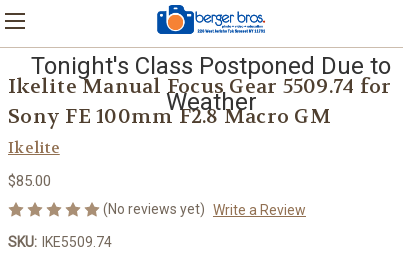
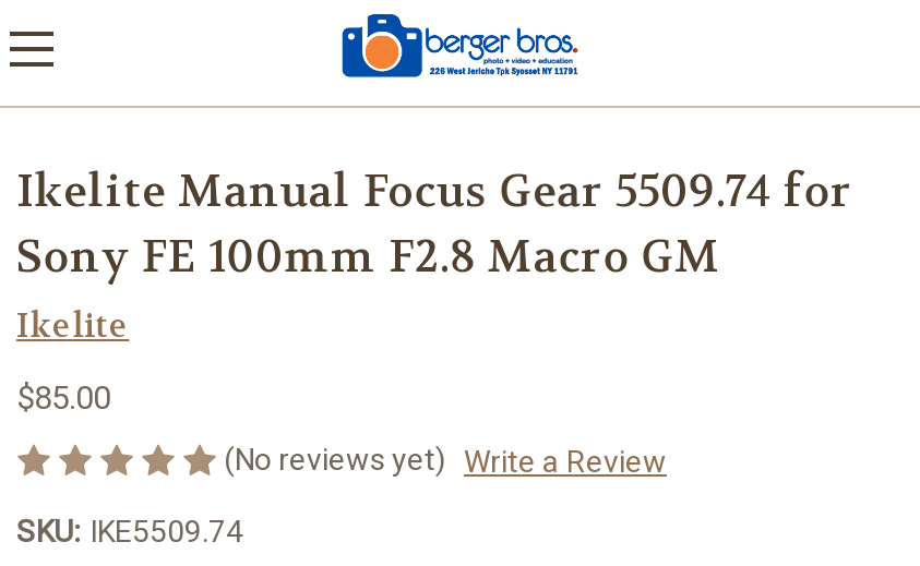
[31,52,391,116] Tonight's Class Postponed Due to | Weather -> none

